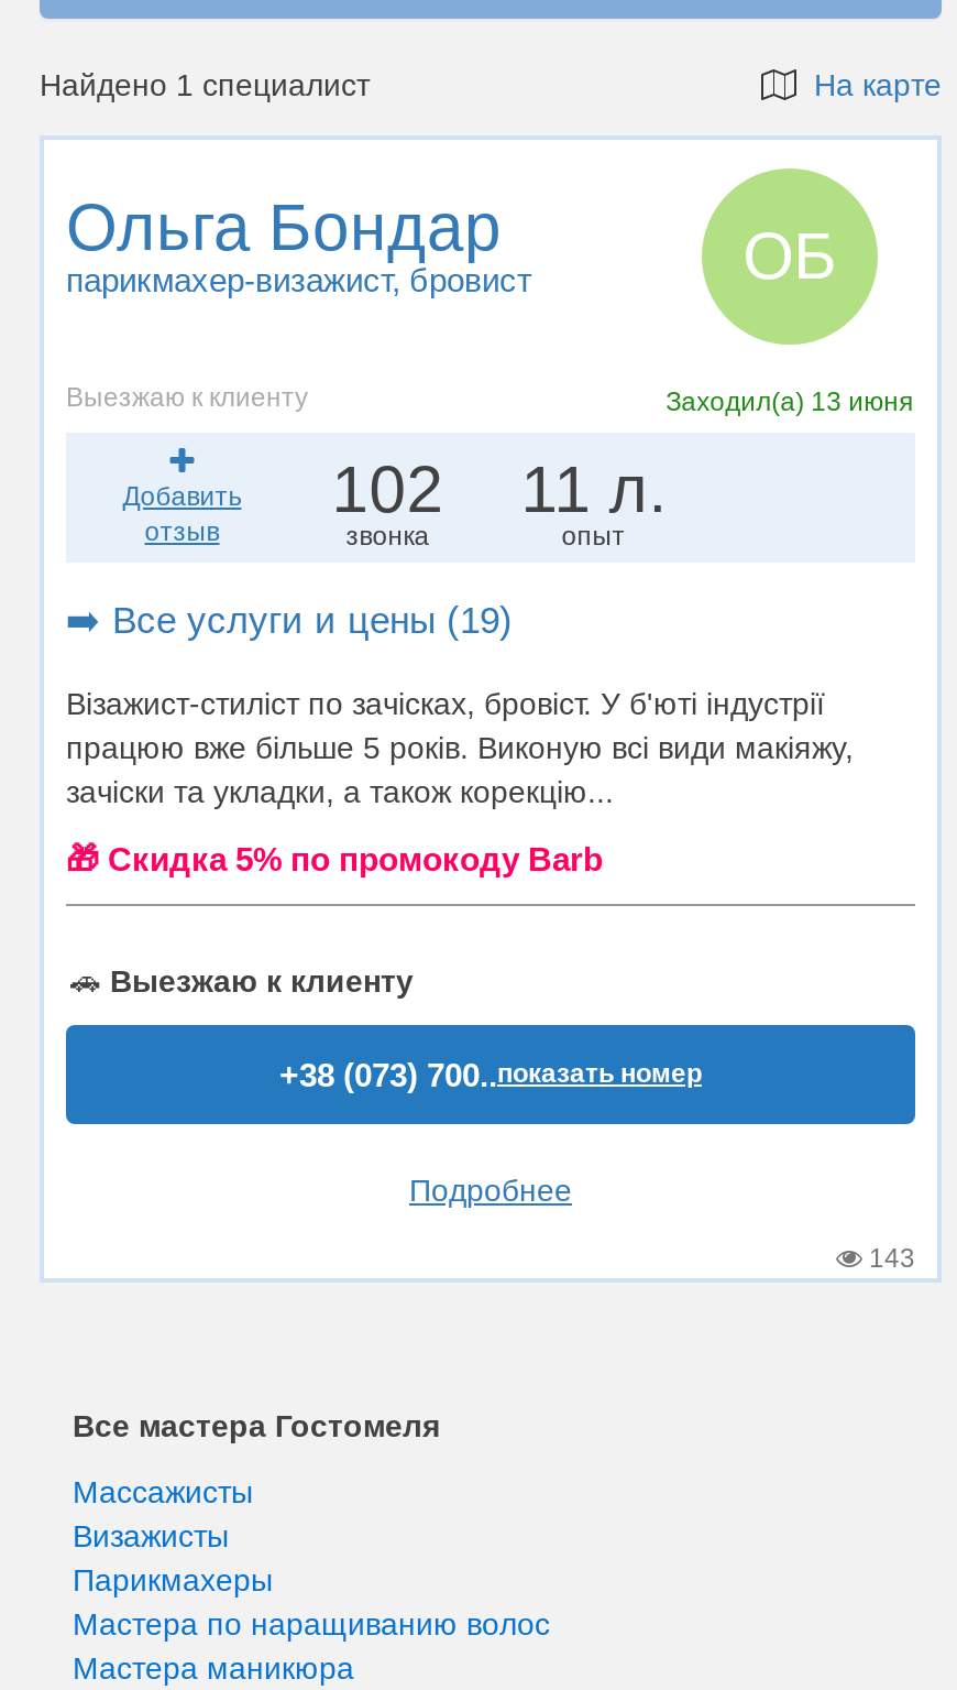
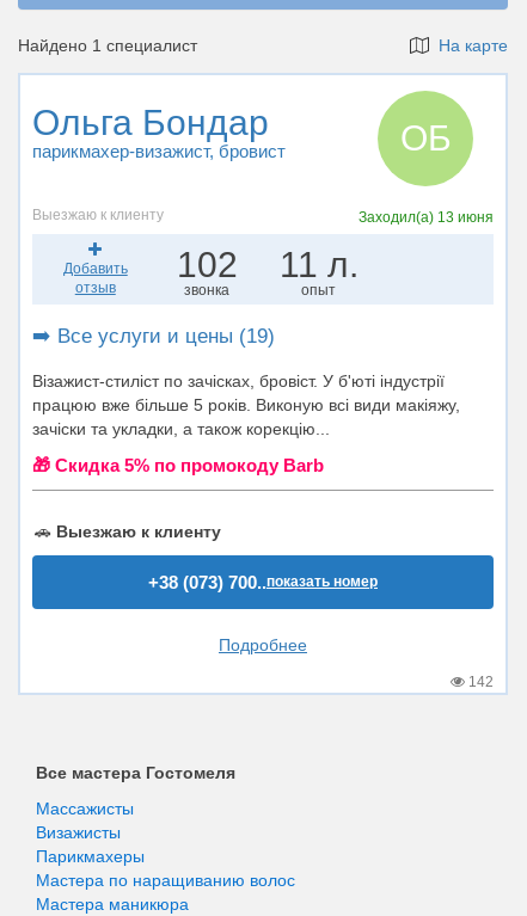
[862,1243,915,1274] 143 -> [465,674,494,690] 142

